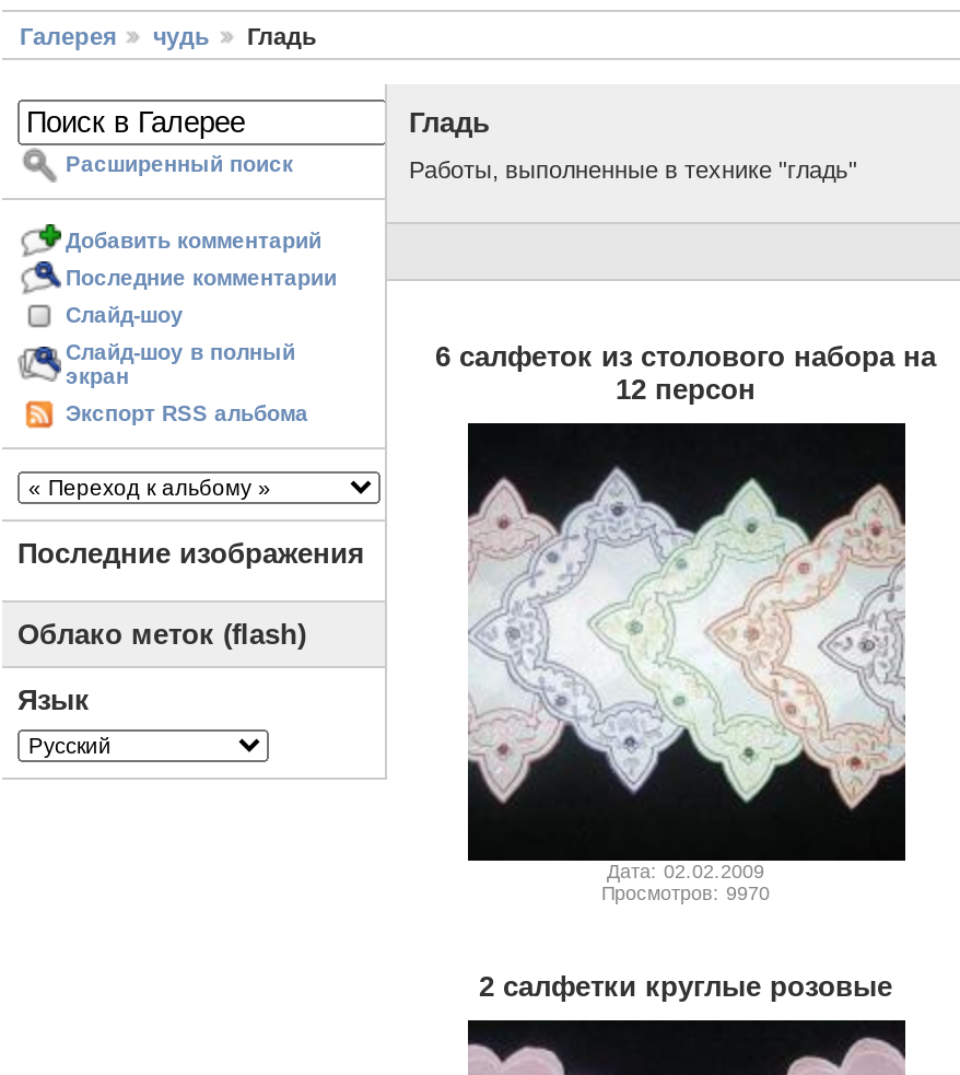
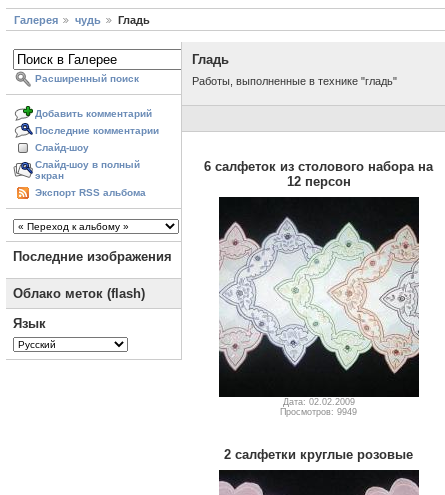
[601,882,770,904] Просмотров: 9970 -> [280,407,357,417] Просмотров: 9949

